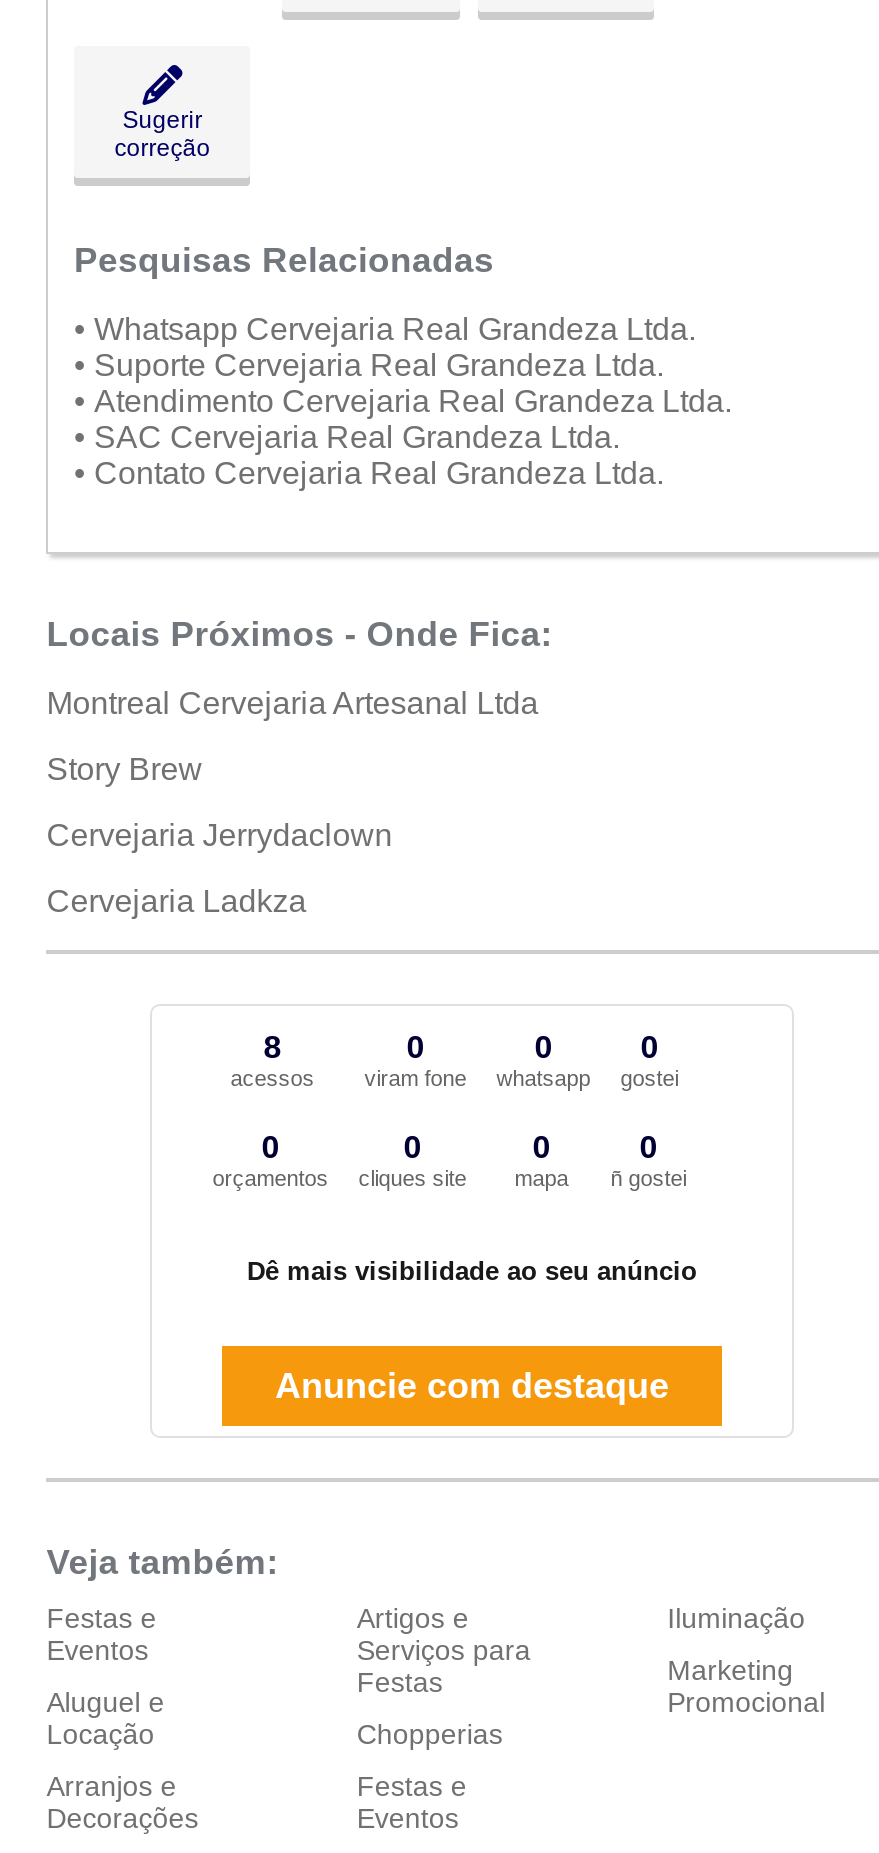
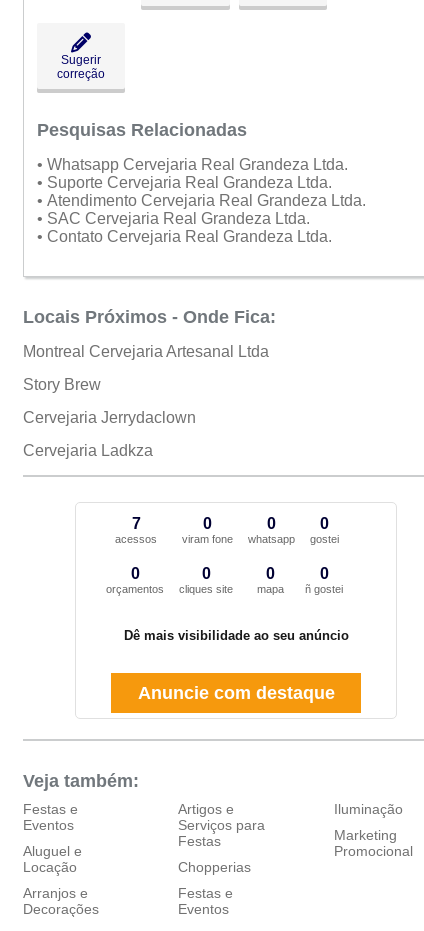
[263,1030,281,1064] 8 -> [132,515,141,532] 7

